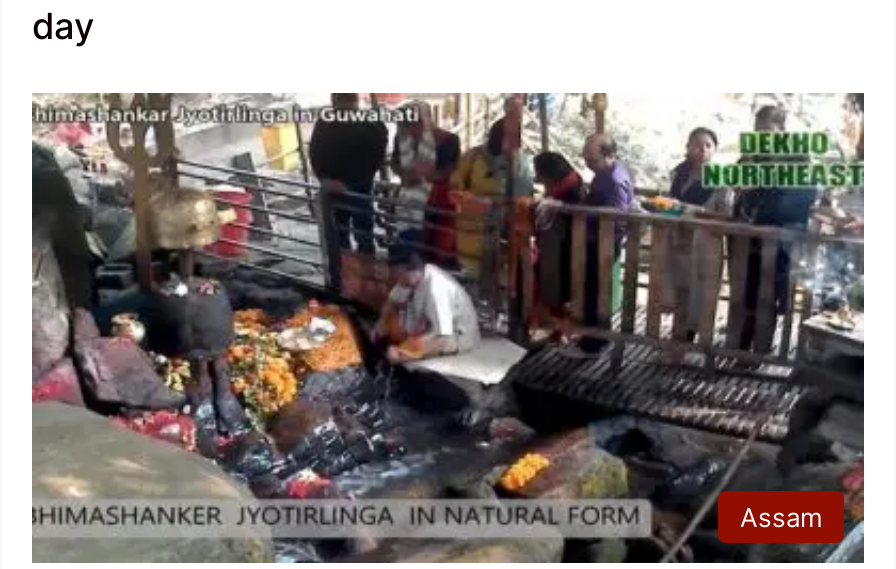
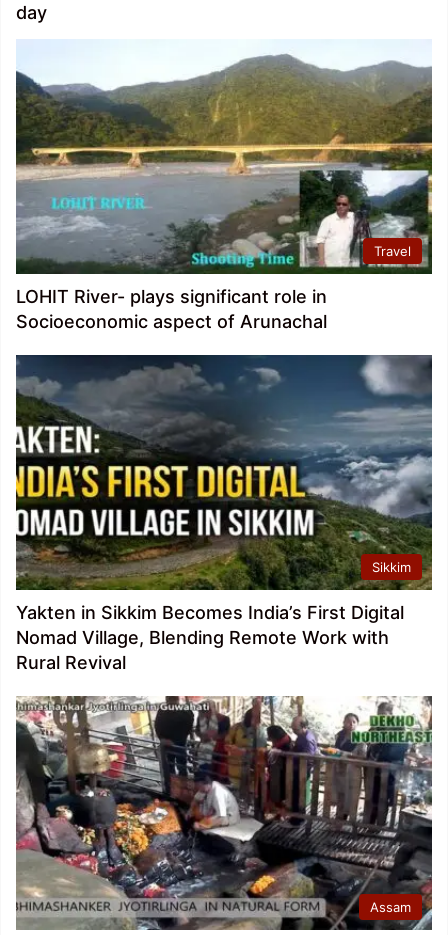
none -> [15,354,433,673] [image] | Sikkim | Yakten in Sikkim Becomes India’s First Digital | Nomad Village, Blending Remote Work with | Rural Revival
none -> [16,41,433,332] [image] | Travel | LOHIT River- plays significant role in | Socioeconomic aspect of Arunachal

